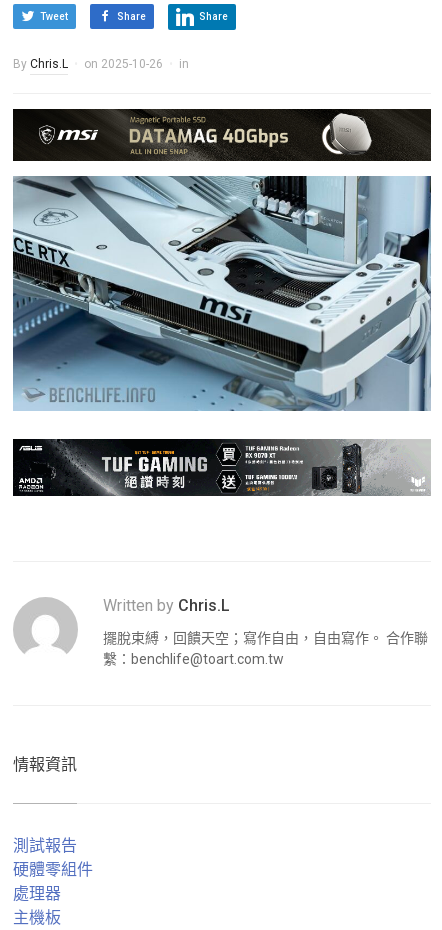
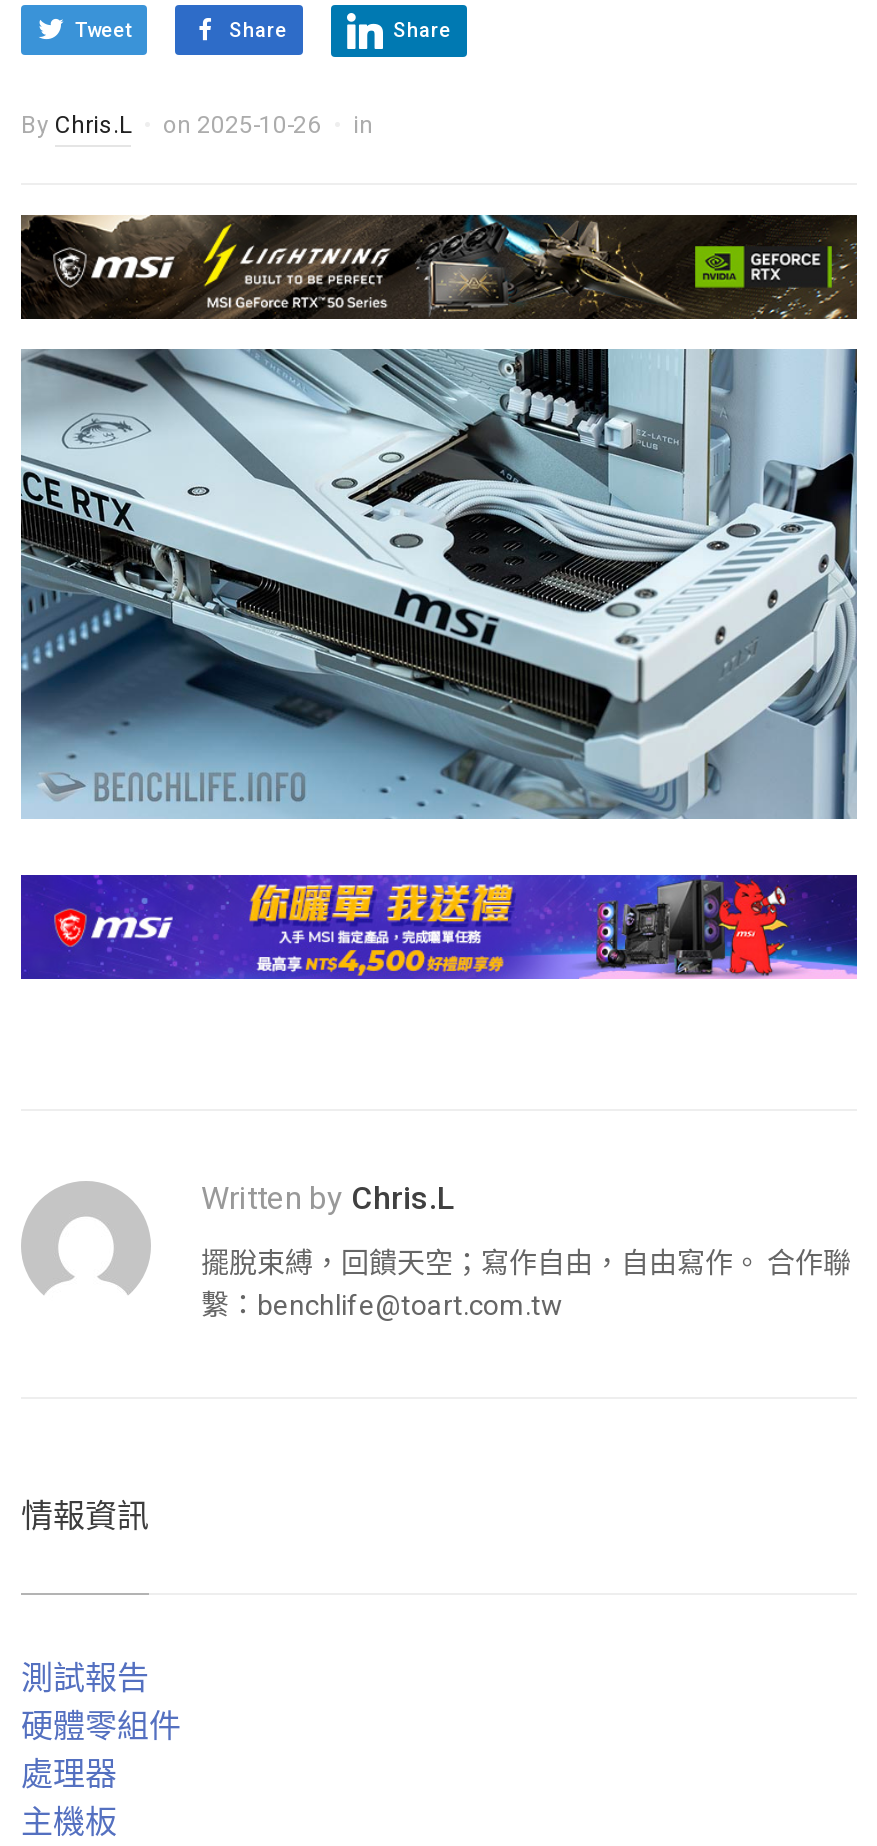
[13,108,402,161] [image] -> [21,213,857,321] [image]
[12,438,431,497] [image] -> [19,873,859,981] [image]

